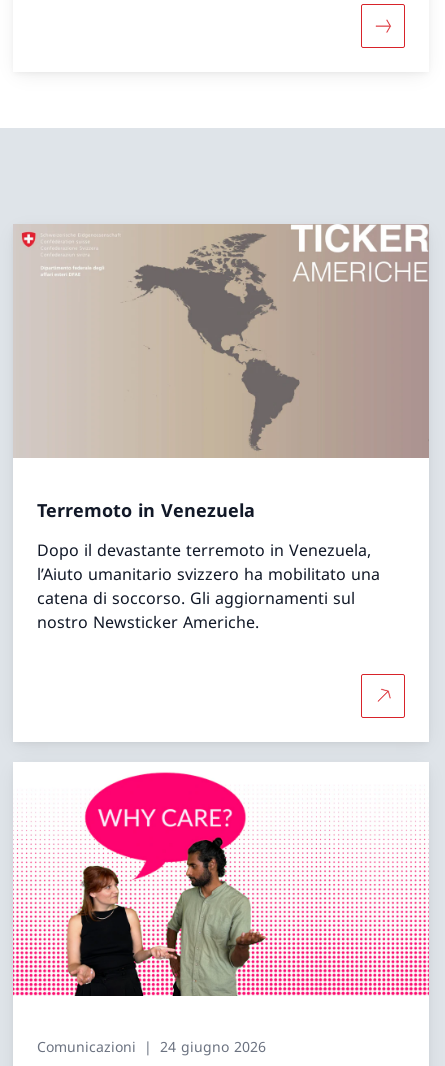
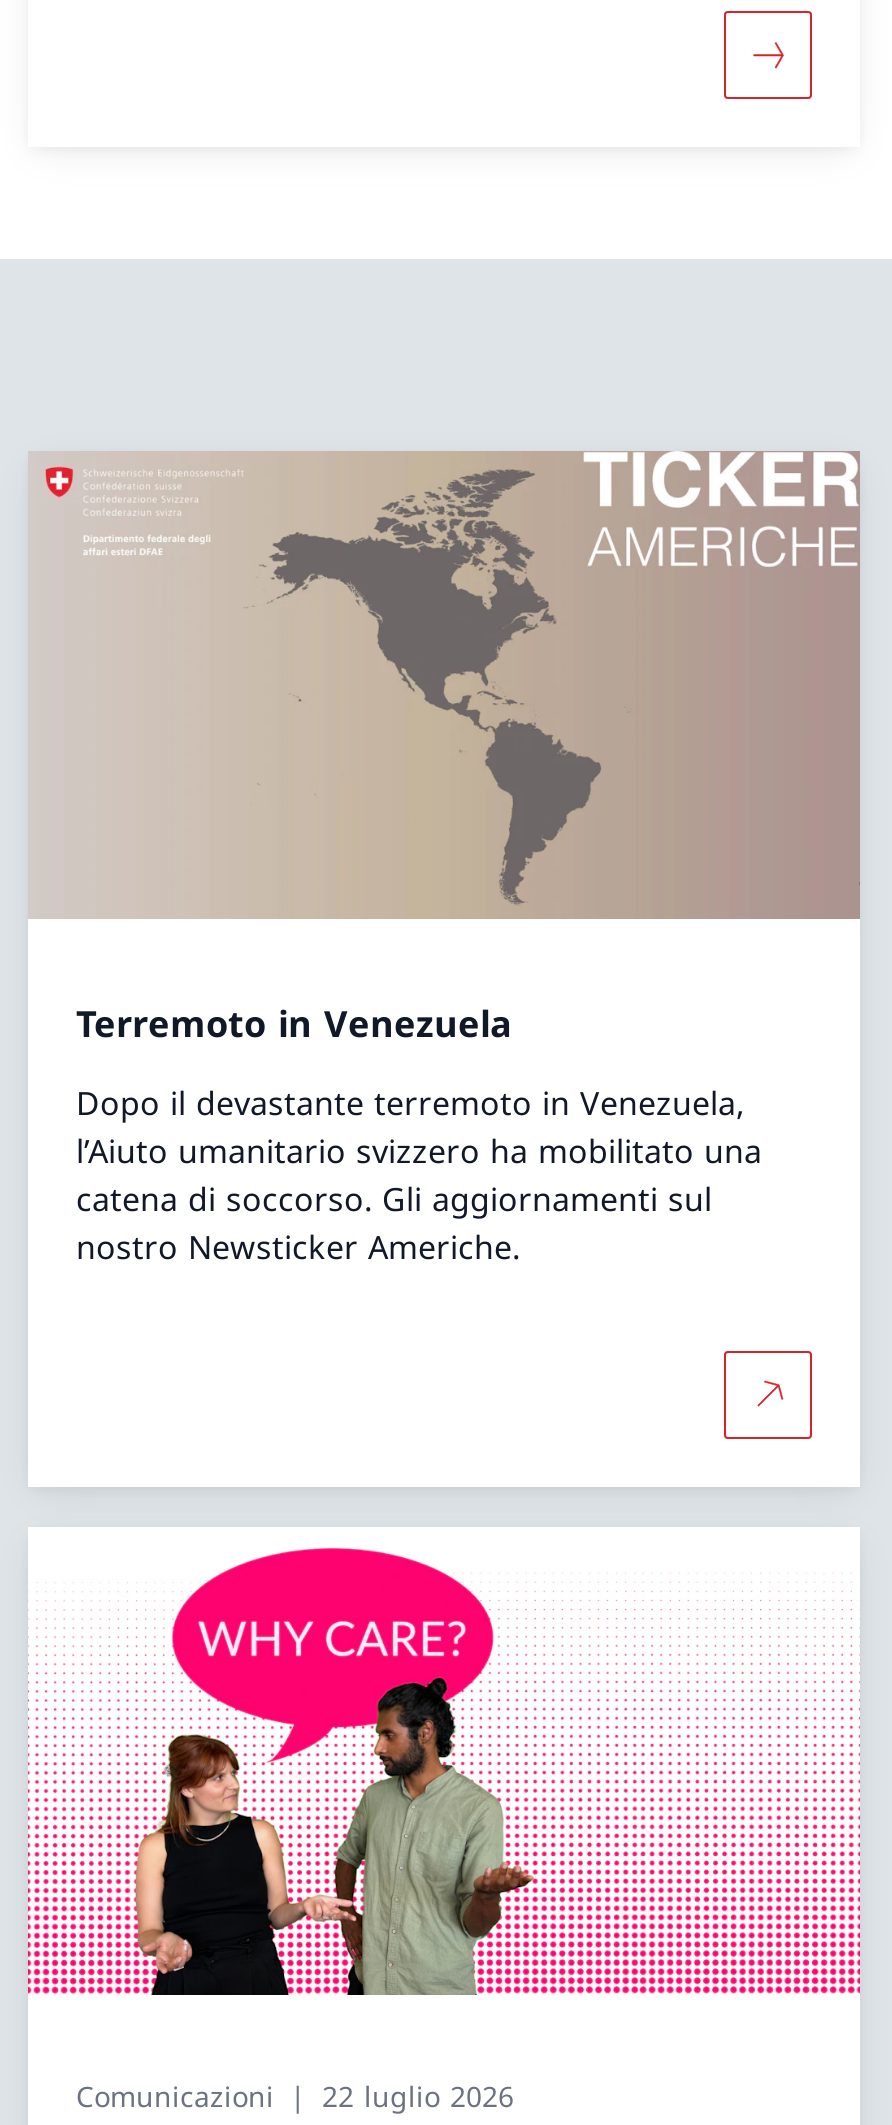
[37,1037,266,1056] Comunicazioni 24 giugno 2026 -> [76,2077,514,2115] Comunicazioni 22 luglio 2026

